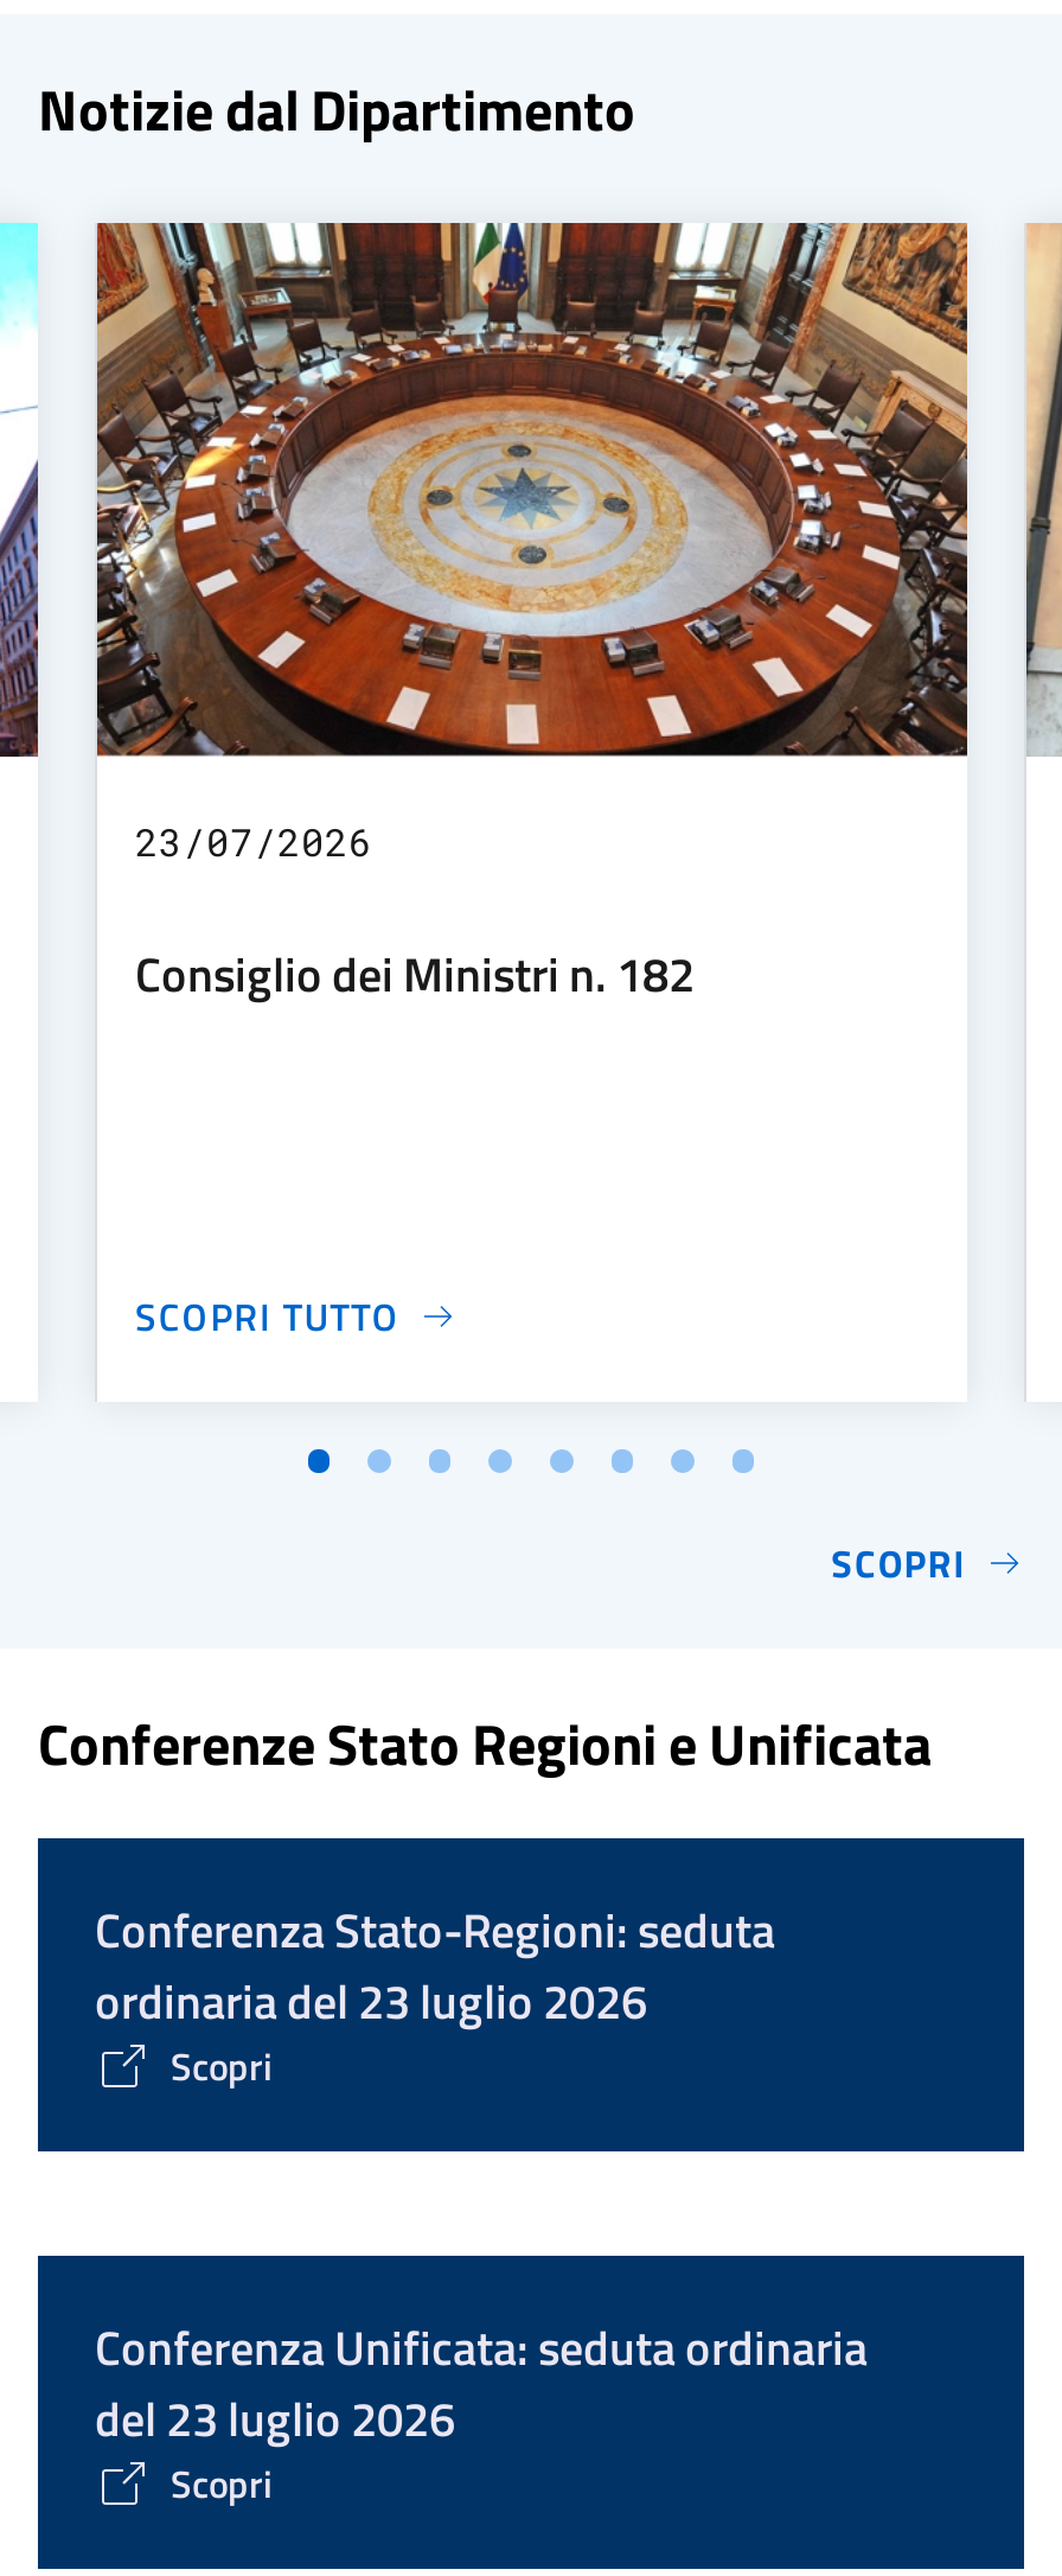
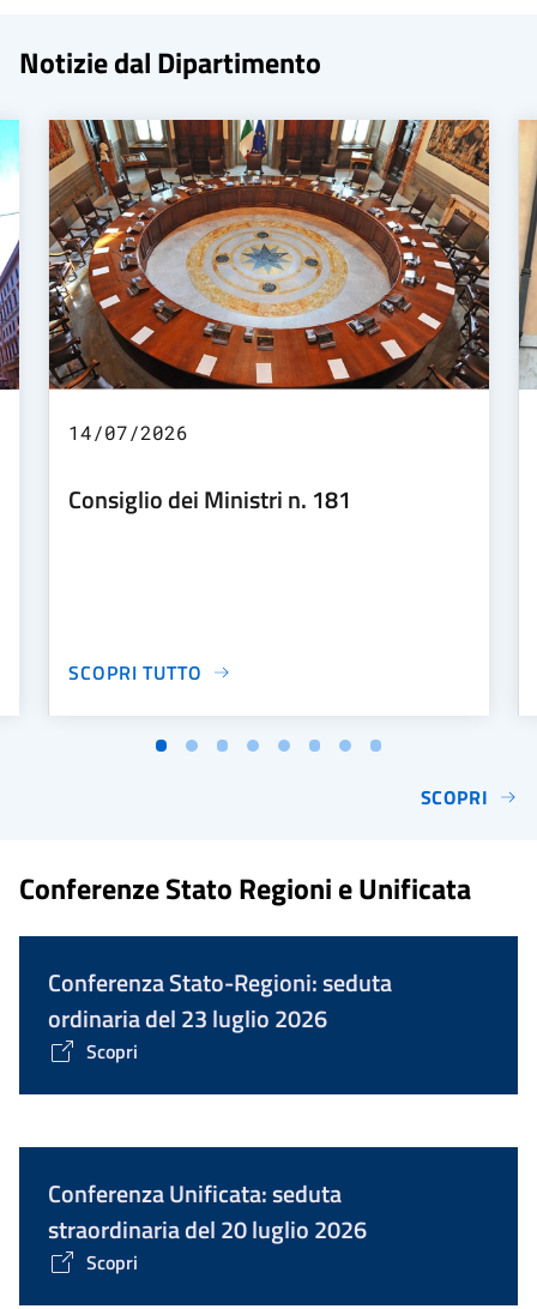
[135,816,372,866] 23/07/2026 -> [68,419,188,445] 14/07/2026
[135,937,695,1010] Consiglio dei Ministri n. 182 -> [68,481,351,518] Consiglio dei Ministri n. 181
[95,2310,868,2455] Conferenza Unificata: seduta ordinaria | del 23 luglio 2026 -> [48,1175,367,1248] Conferenza Unificata: seduta | straordinaria del 20 luglio 2026

